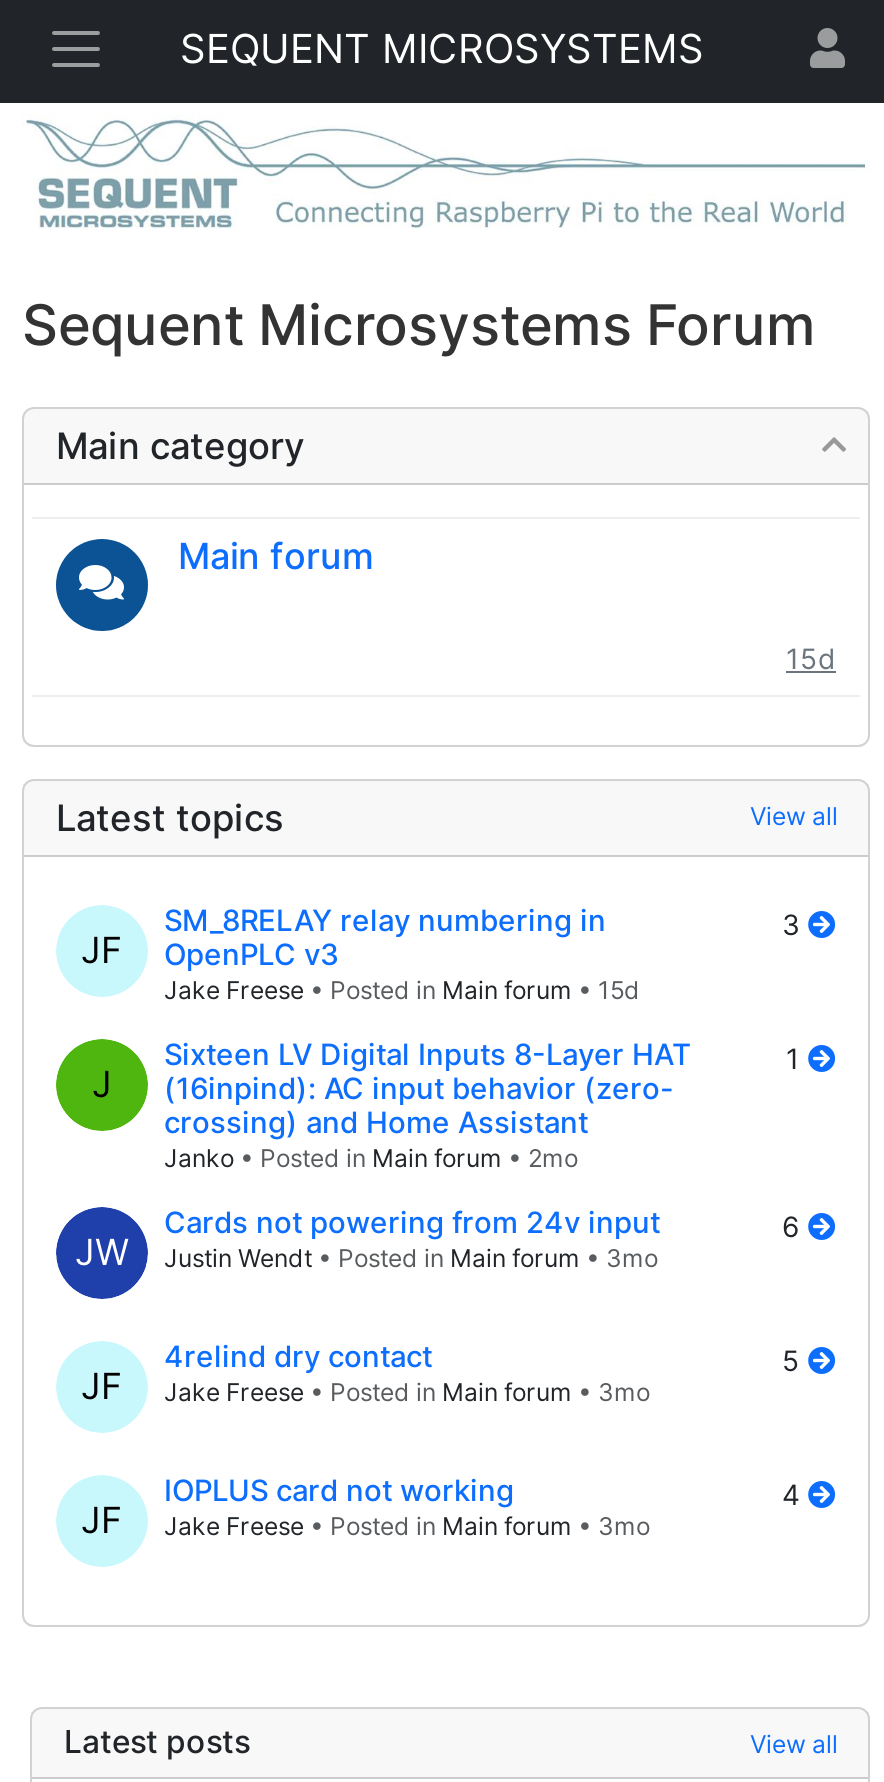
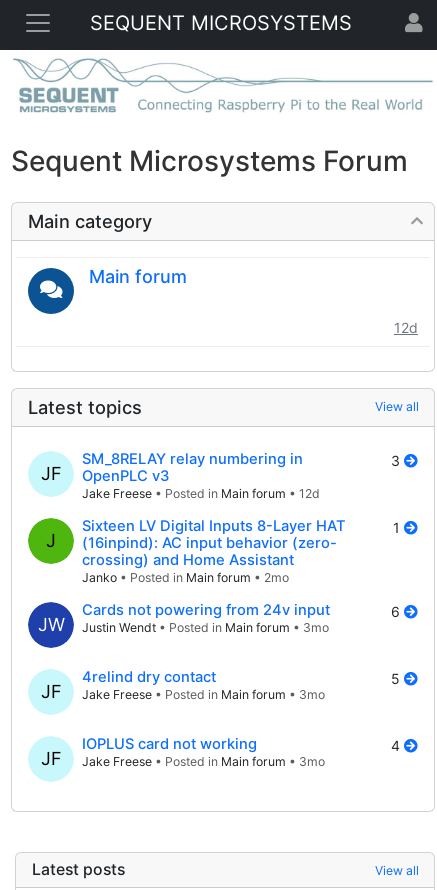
[786,640,836,674] 15d -> [394,319,418,336] 12d
[164,974,640,1004] Jake Freese • Posted in Main forum • 15d -> [82,486,320,501] Jake Freese • Posted in Main forum • 12d

